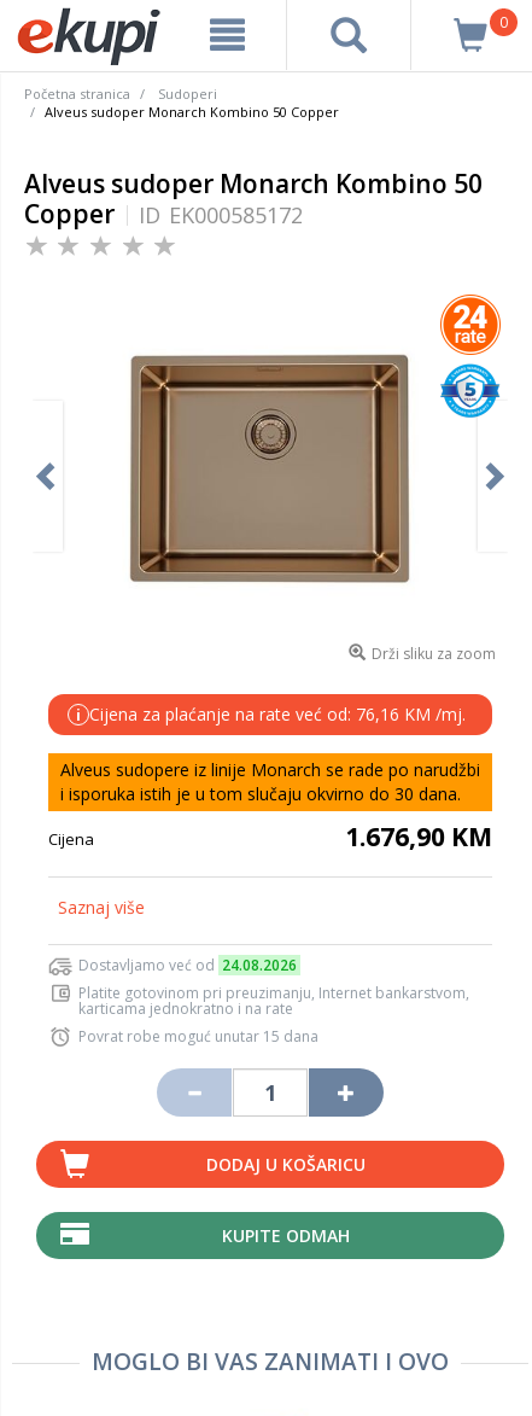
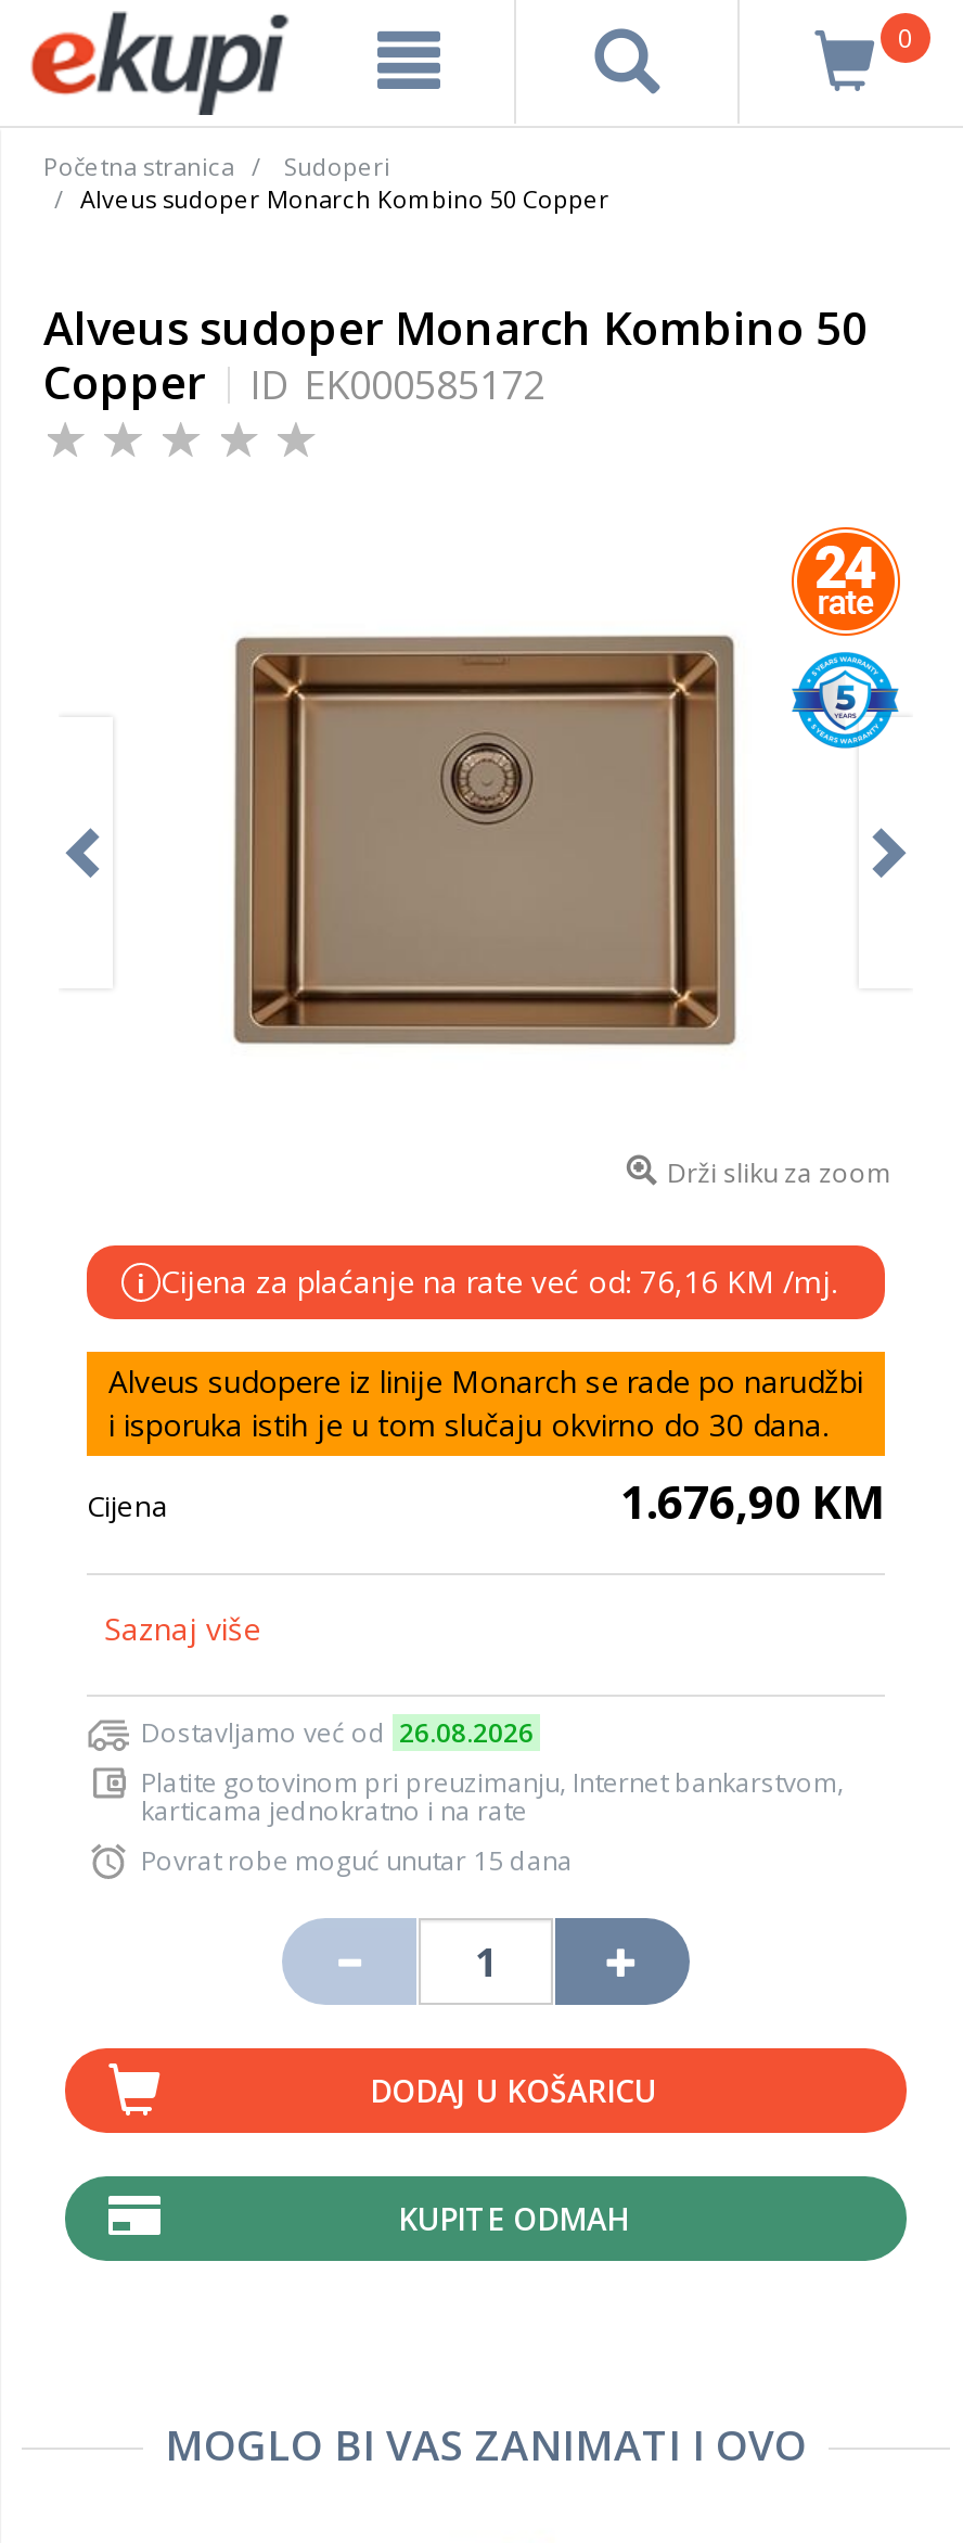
[78,955,297,975] Dostavljamo već od 24.08.2026 -> [141,1714,534,1751] Dostavljamo već od 26.08.2026

